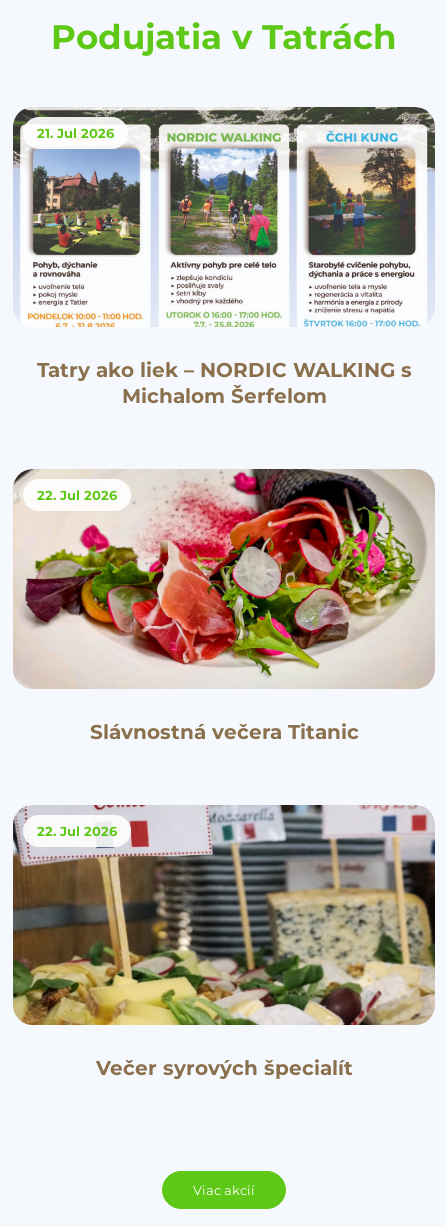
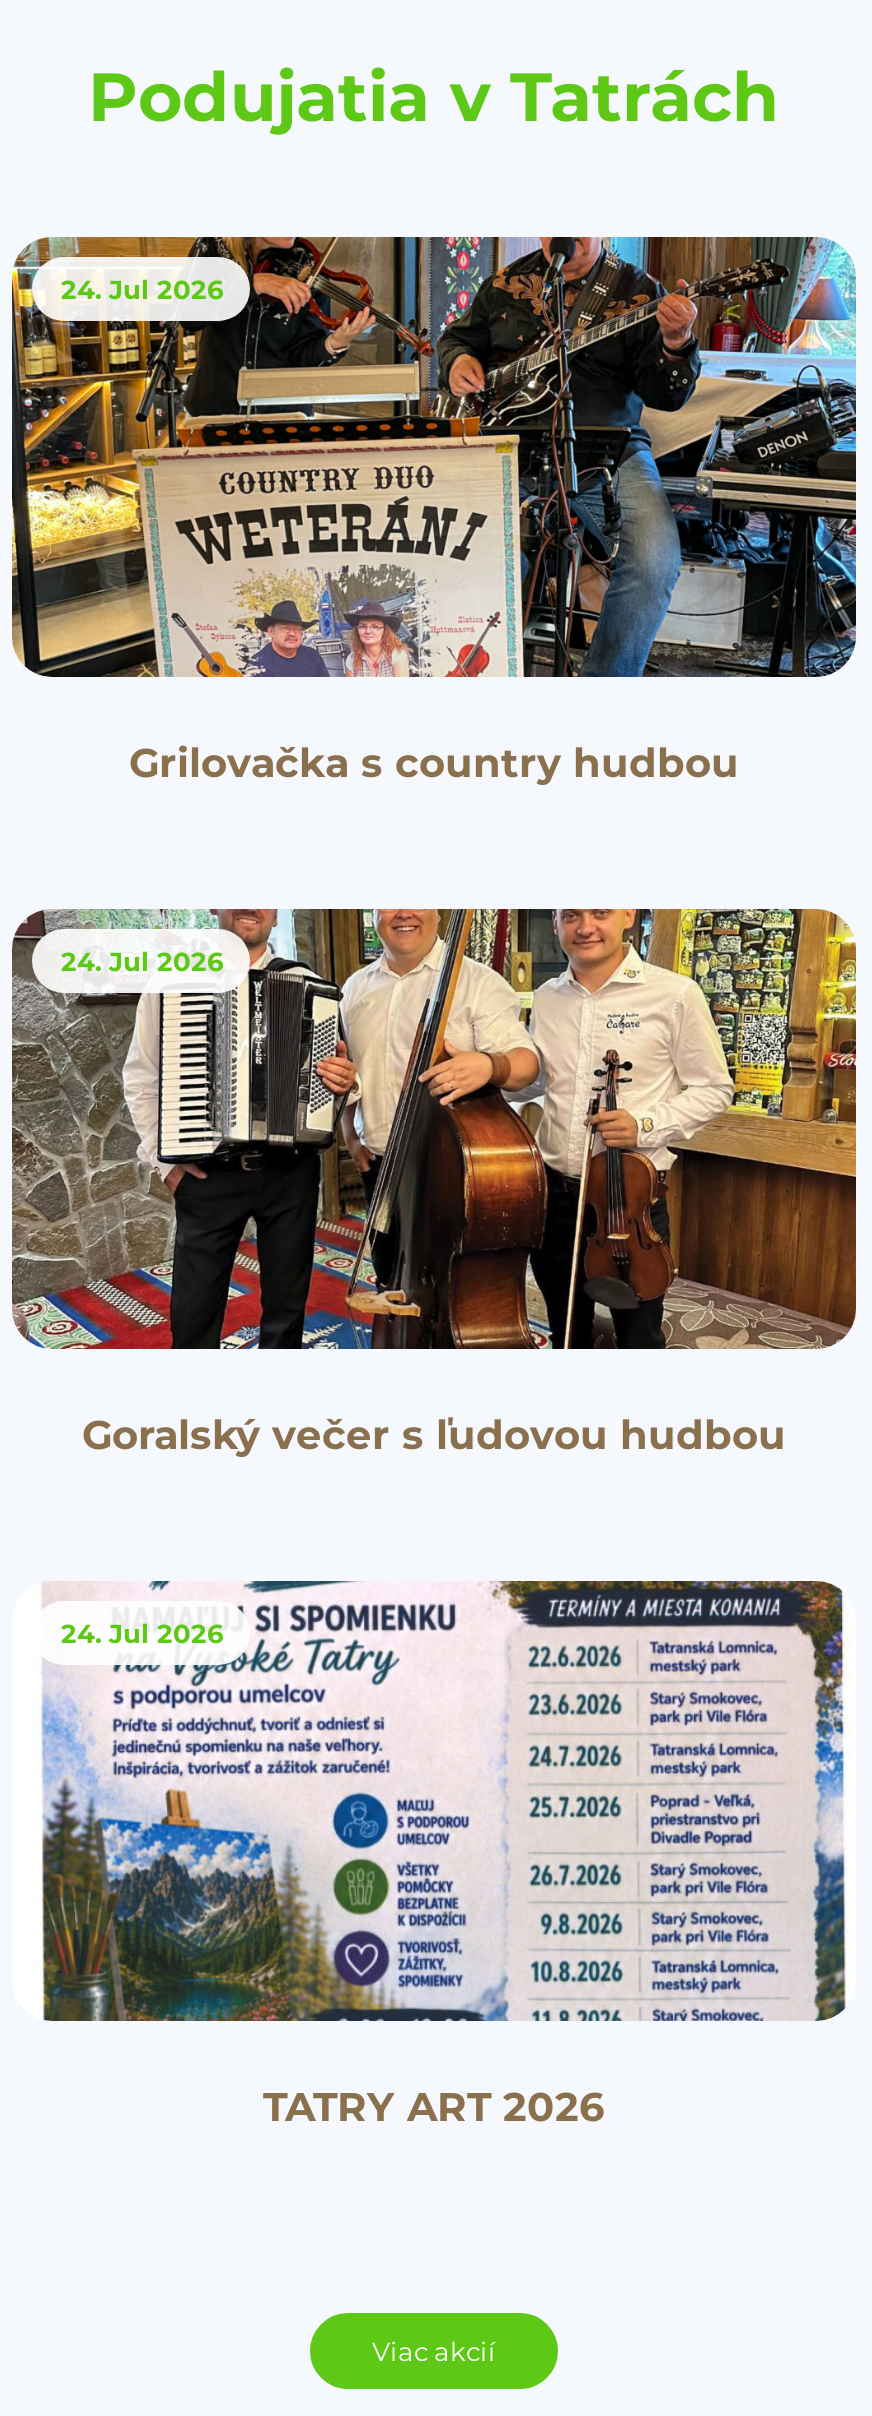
[12,106,436,327] [image] | 21. Jul 2026 -> [10,235,858,673] [image] | 24. Jul 2026
[36,358,411,408] Tatry ako liek – NORDIC WALKING s | Michalom Šerfelom -> [129,740,739,788] Grilovačka s country hudbou
[13,469,435,688] [image] | 22. Jul 2026 -> [10,907,858,1351] [image] | 24. Jul 2026
[89,720,358,744] Slávnostná večera Titanic -> [82,1412,786,1460] Goralský večer s ľudovou hudbou
[12,805,436,1026] [image] | 22. Jul 2026 -> [12,1579,856,2023] [image] | 24. Jul 2026
[95,1056,352,1080] Večer syrových špecialít -> [263,2084,605,2132] TATRY ART 2026

